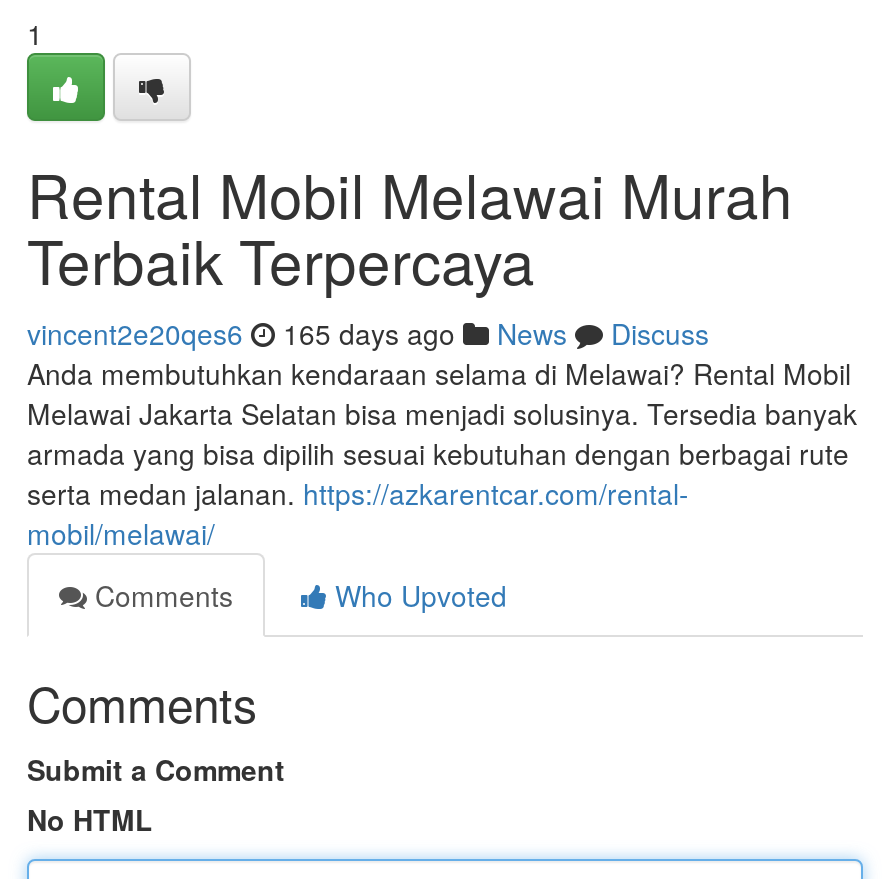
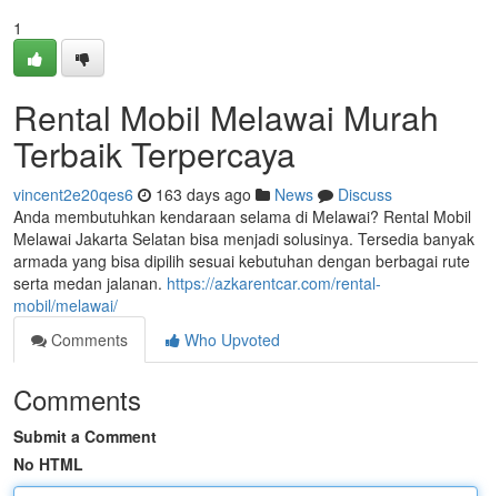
[27,313,709,353] vincent2e20qes6 165 days ago News Discuss -> [13,183,392,205] vincent2e20qes6 163 days ago News Discuss

